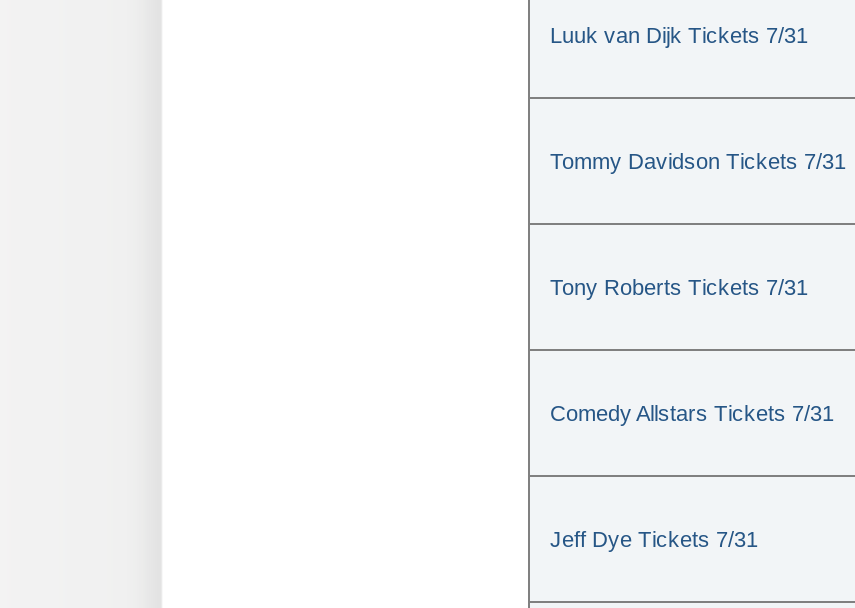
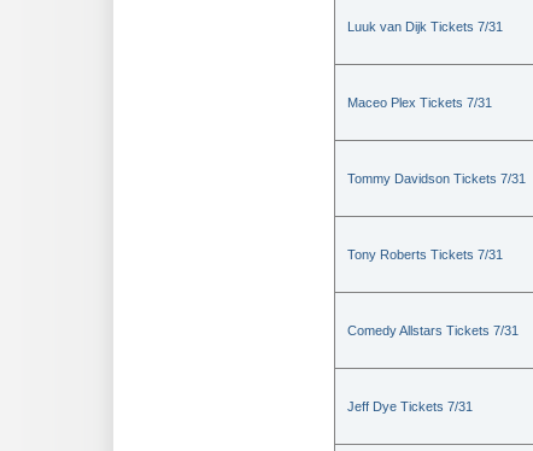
none -> [347,96,492,110] Maceo Plex Tickets 7/31

